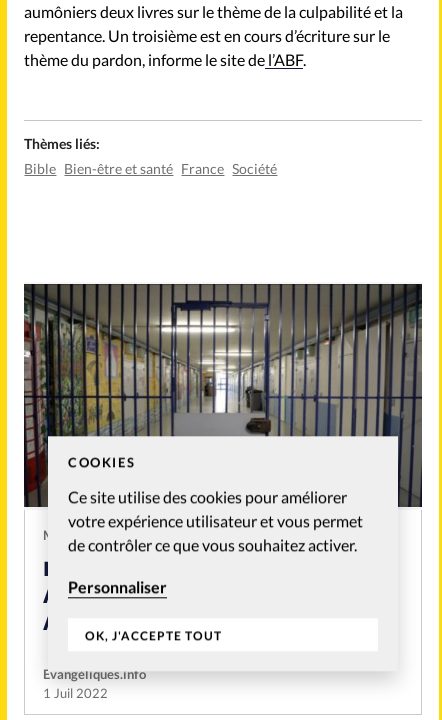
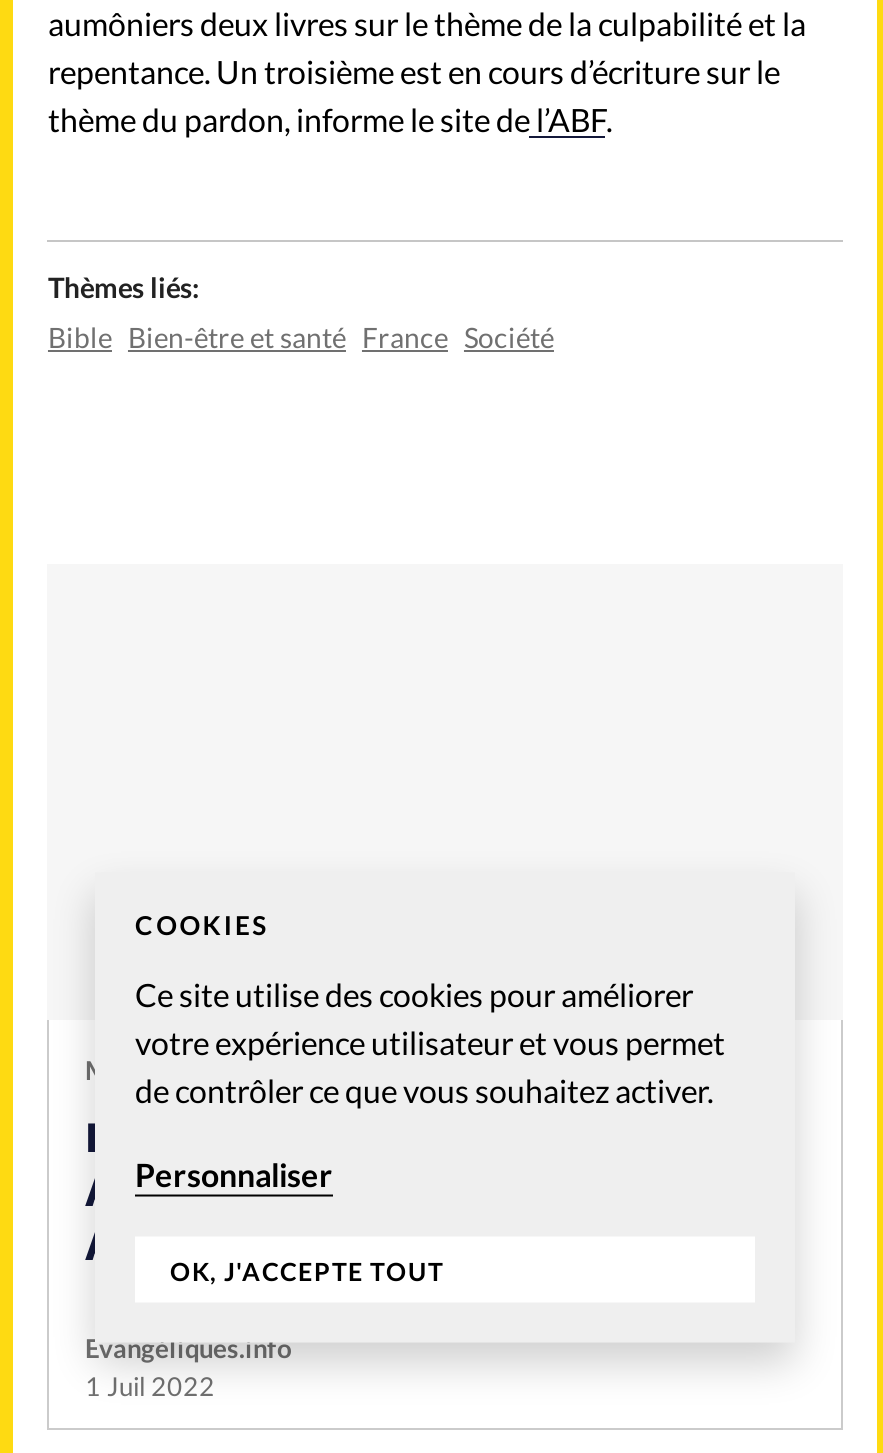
[23,283,423,508] [image] -> none

